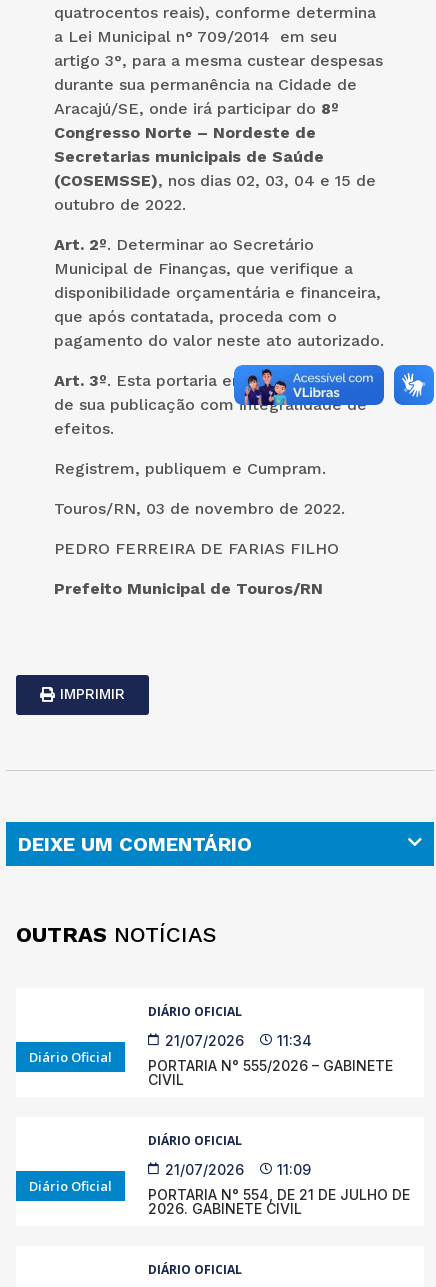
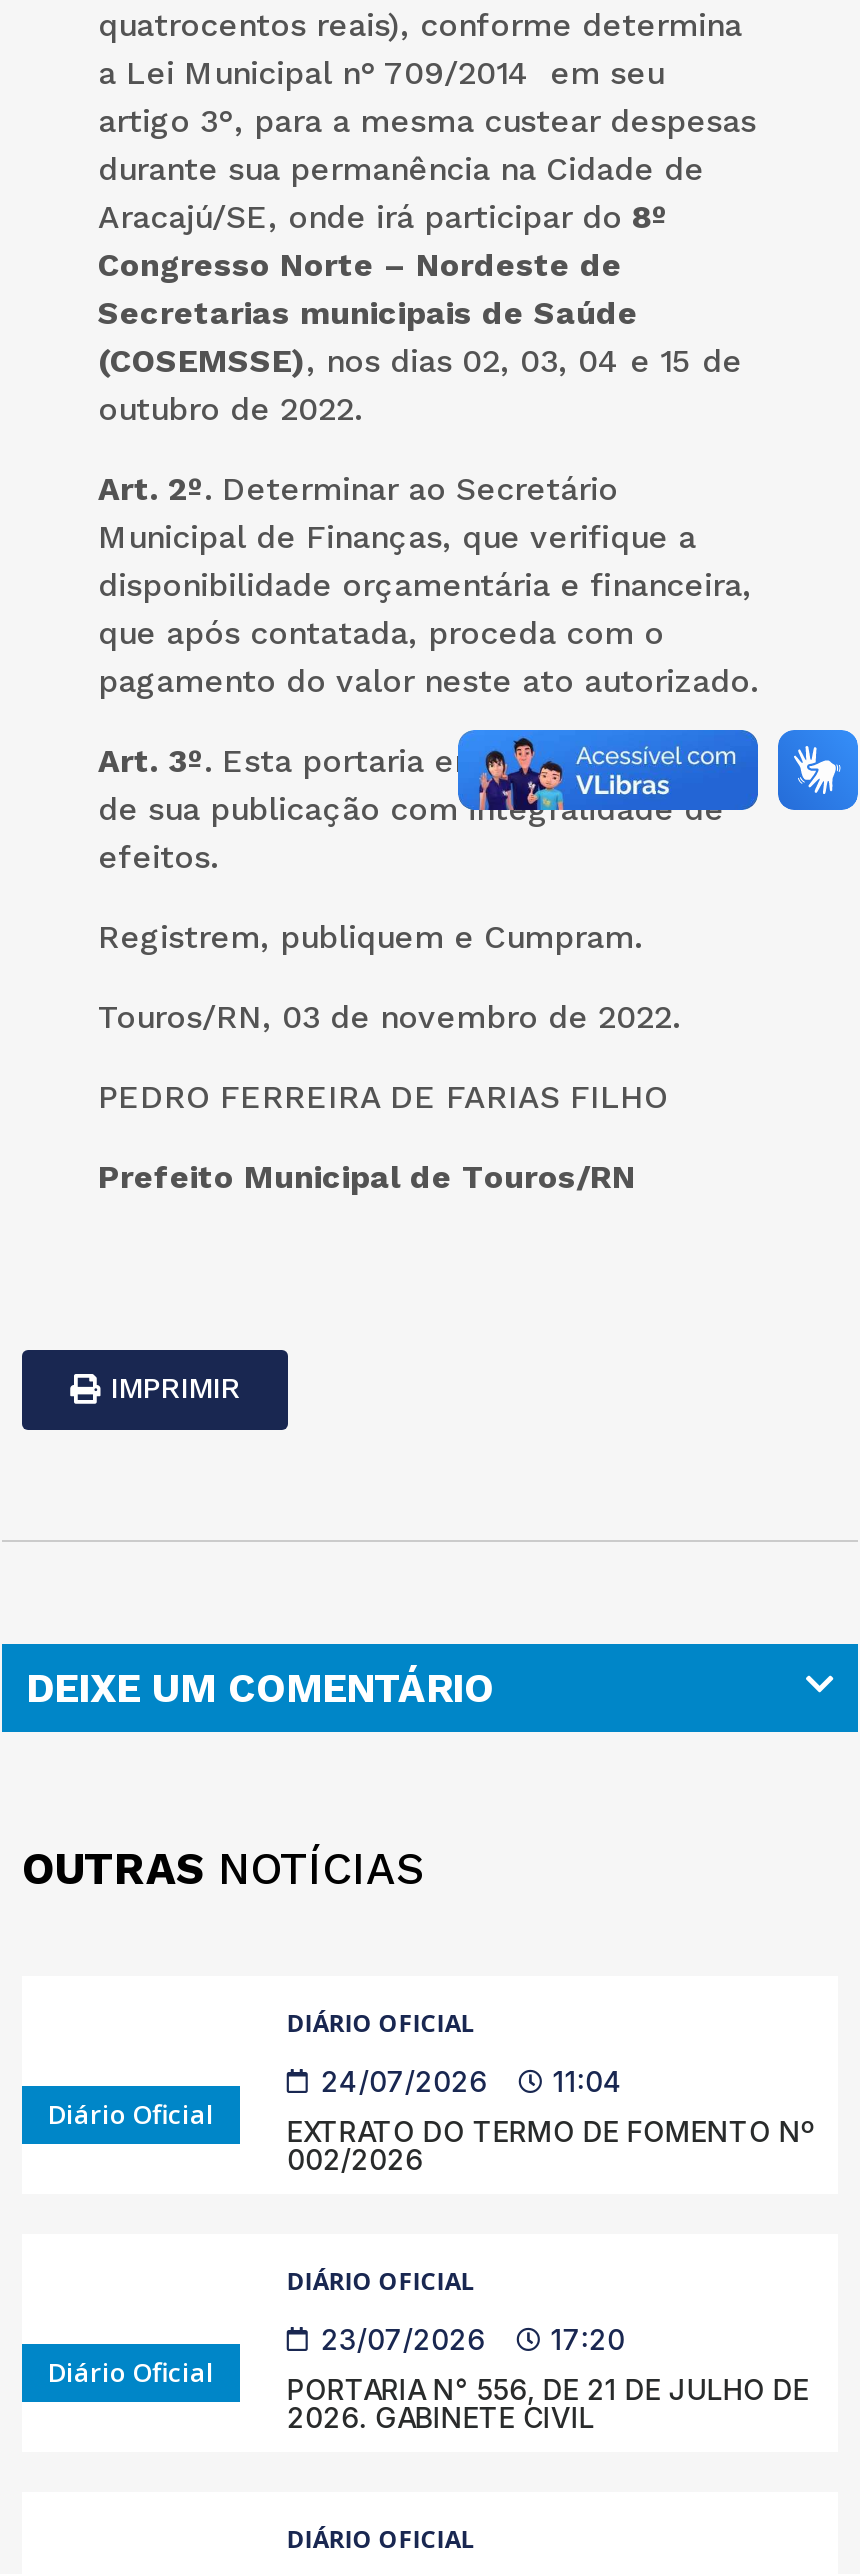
[165,1032,312,1049] 21/07/2026 | 11:34 -> [321,2064,623,2098] 24/07/2026 | 11:04
[148,1057,393,1088] PORTARIA N° 555/2026 – GABINETE | CIVIL -> [287,2114,815,2176] EXTRATO DO TERMO DE FOMENTO Nº | 002/2026
[165,1161,244,1178] 21/07/2026 -> [321,2322,485,2356] 23/07/2026
[277,1161,311,1178] 11:09 -> [551,2322,625,2356] 17:20
[148,1186,410,1203] PORTARIA N° 554, DE 21 DE JULHO DE -> [287,2372,809,2406] PORTARIA N° 556, DE 21 DE JULHO DE

